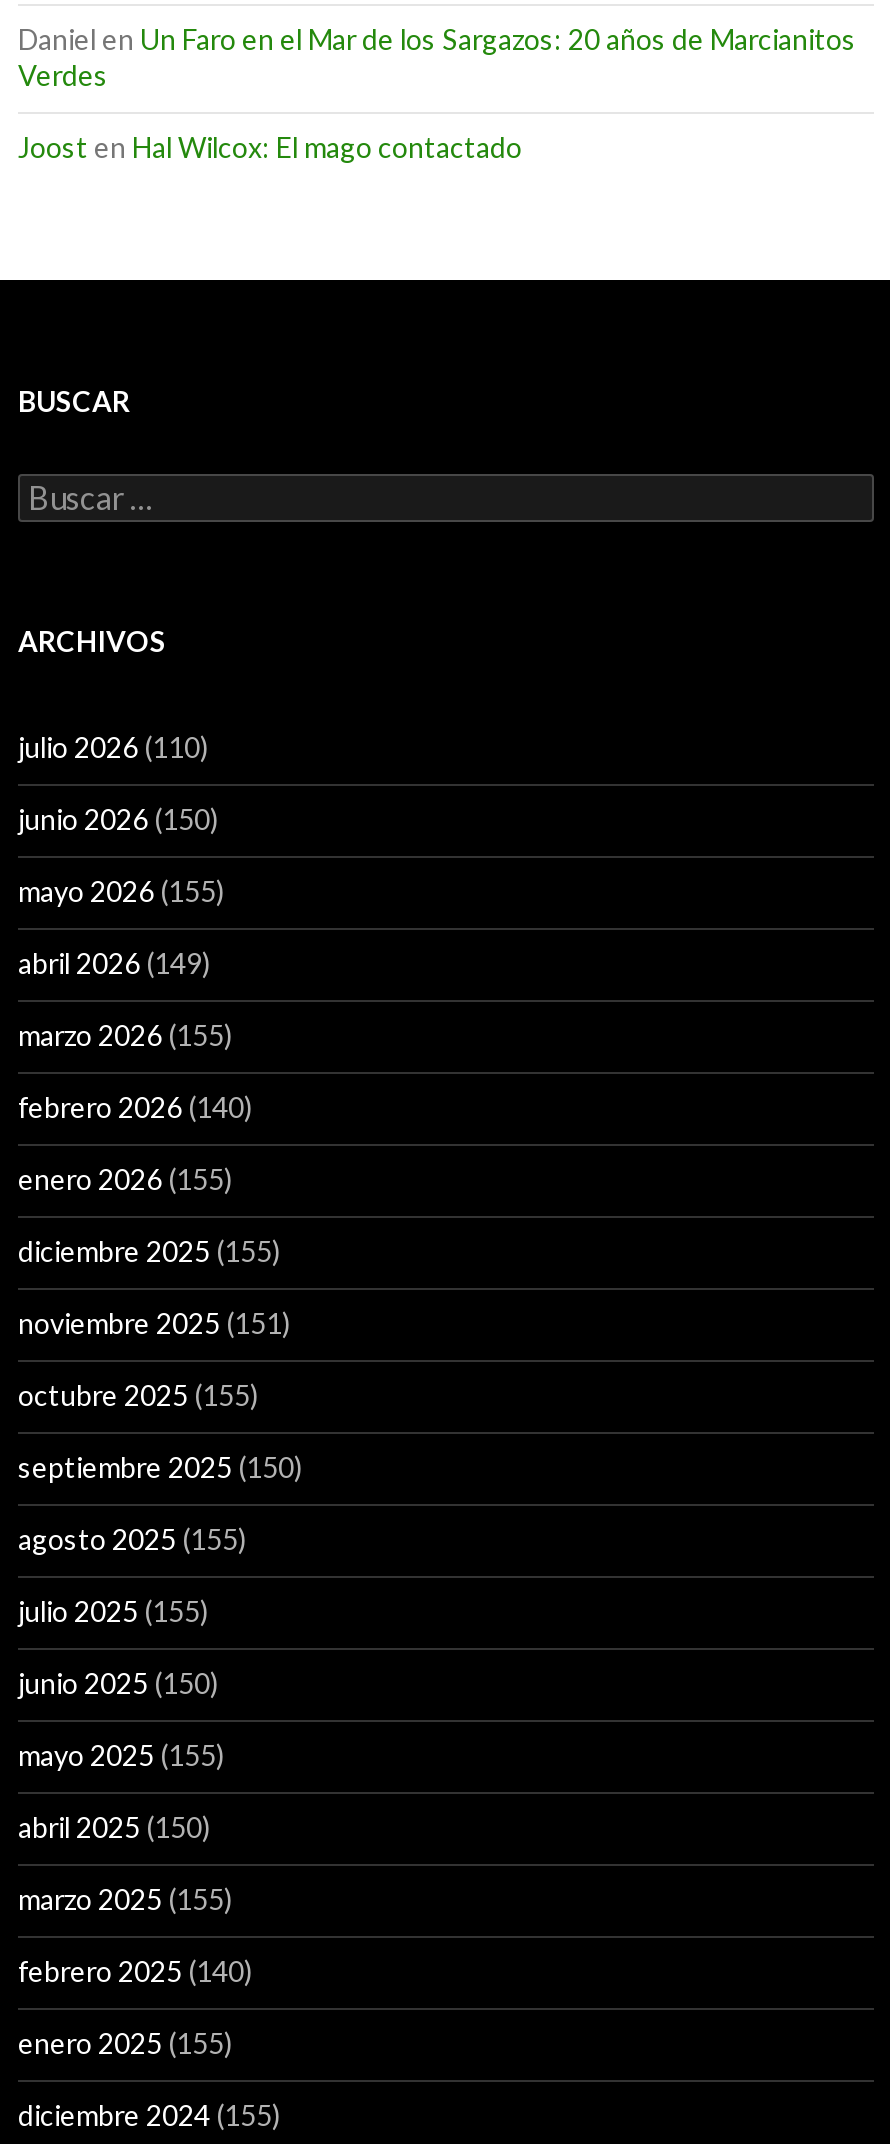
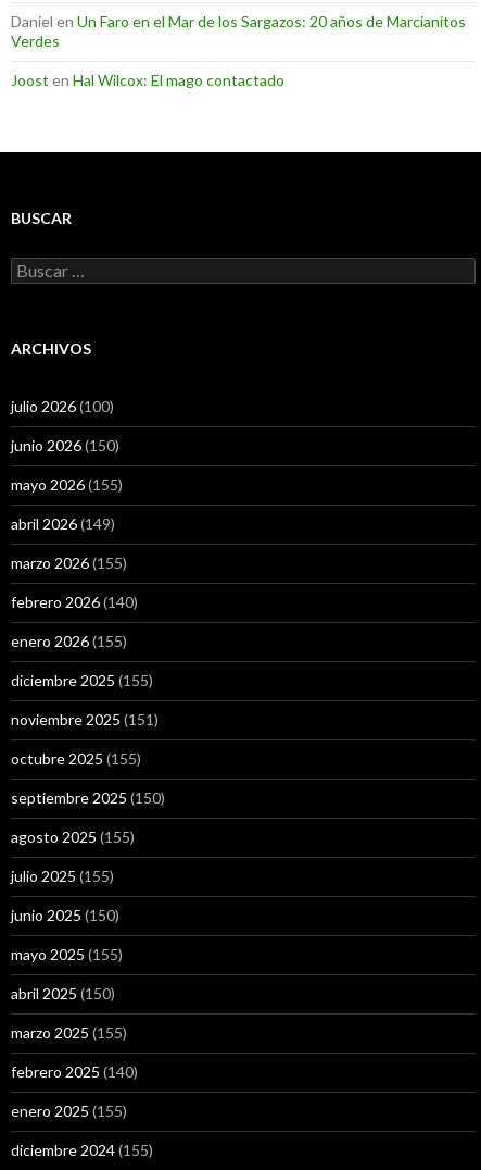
[18,730,208,764] julio 2026 (110) -> [11,397,114,415] julio 2026 (100)

